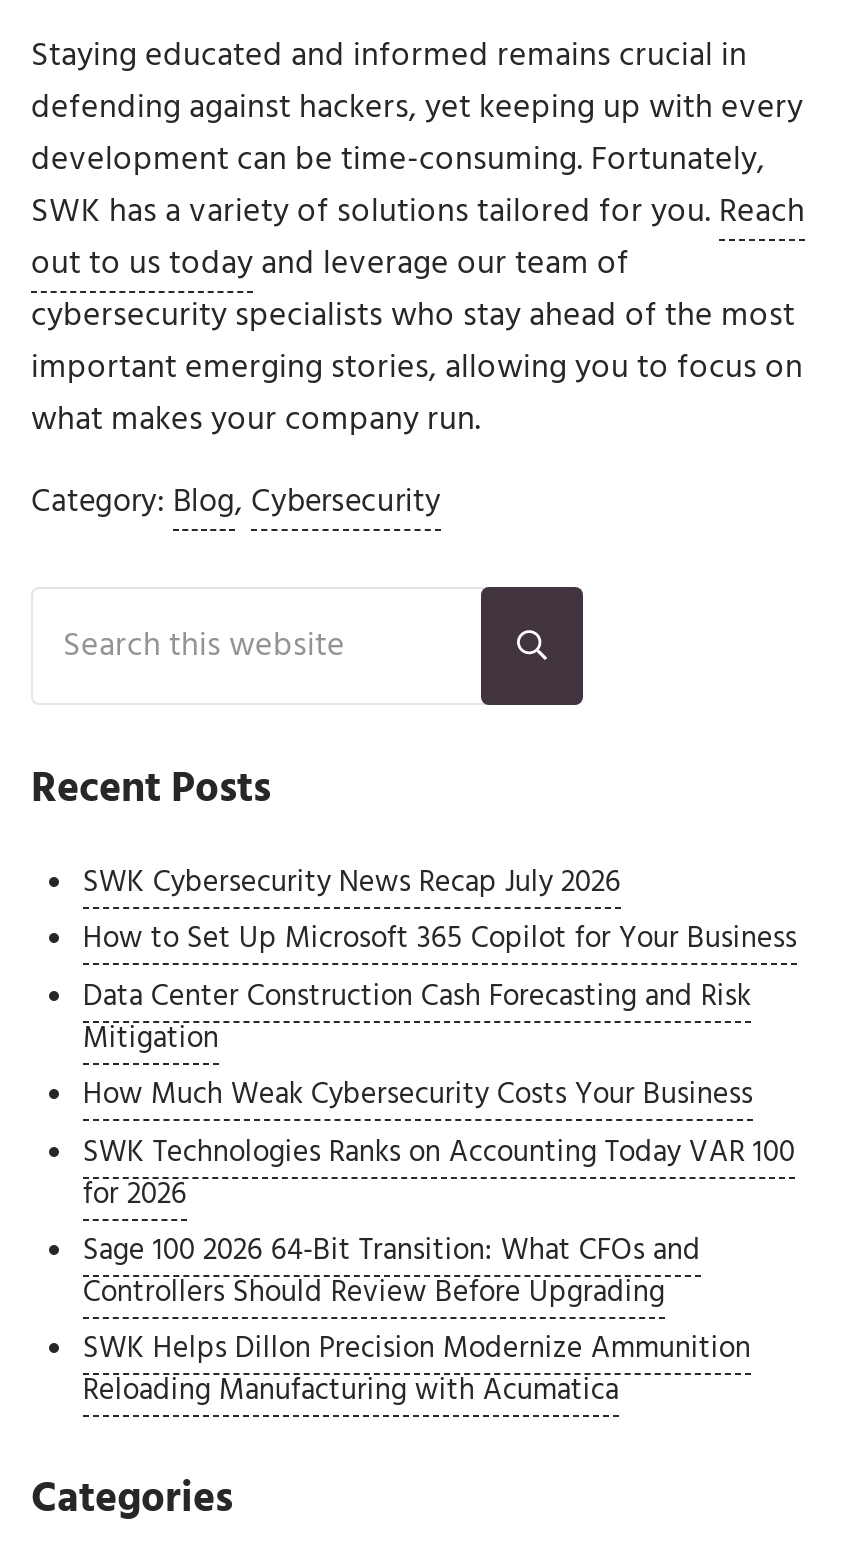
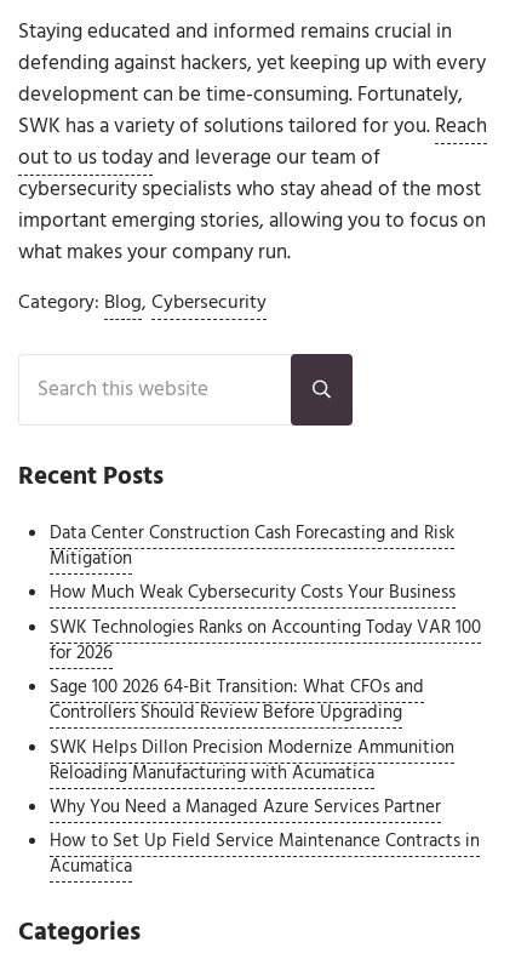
[83,859,797,964] SWK Cybersecurity News Recap July 2026 | How to Set Up Microsoft 365 Copilot for Your Business -> none
moved [83,973,795,1416] -> [50,519,481,788]: Data Center Construction Cash Forecasting and Risk | Mitigation | How Much Weak Cybersecurity Costs Your Business | ... | SWK Helps Dillon Precision Modernize Ammunition | Reloading Manufacturing with Acumatica
none -> [50,793,480,882] Why You Need a Managed Azure Services Partner | How to Set Up Field Service Maintenance Contracts in | Acumatica

